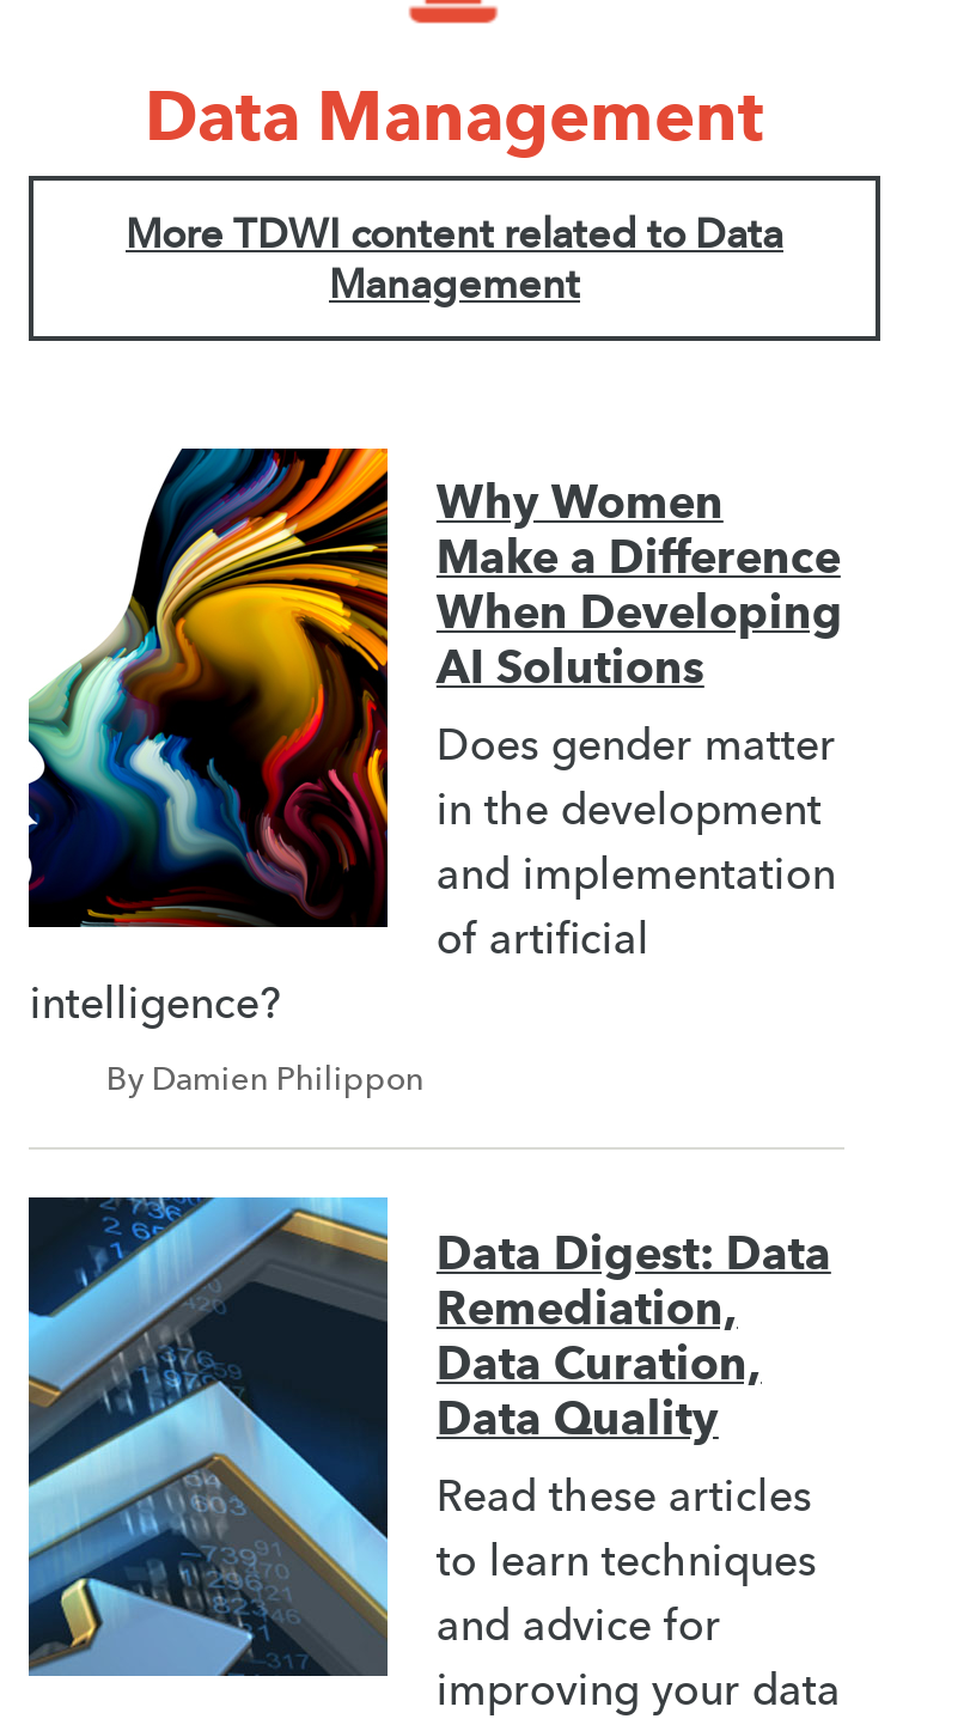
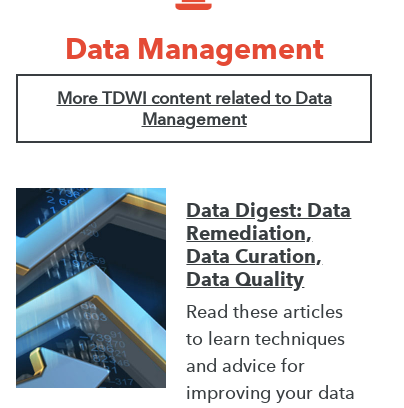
[26,446,843,1100] [image] | Why Women | Make a Difference | When Developing | AI Solutions | Does gender matter | in the development | and implementation | of artificial | intelligence? | By Damien Philippon -> none

